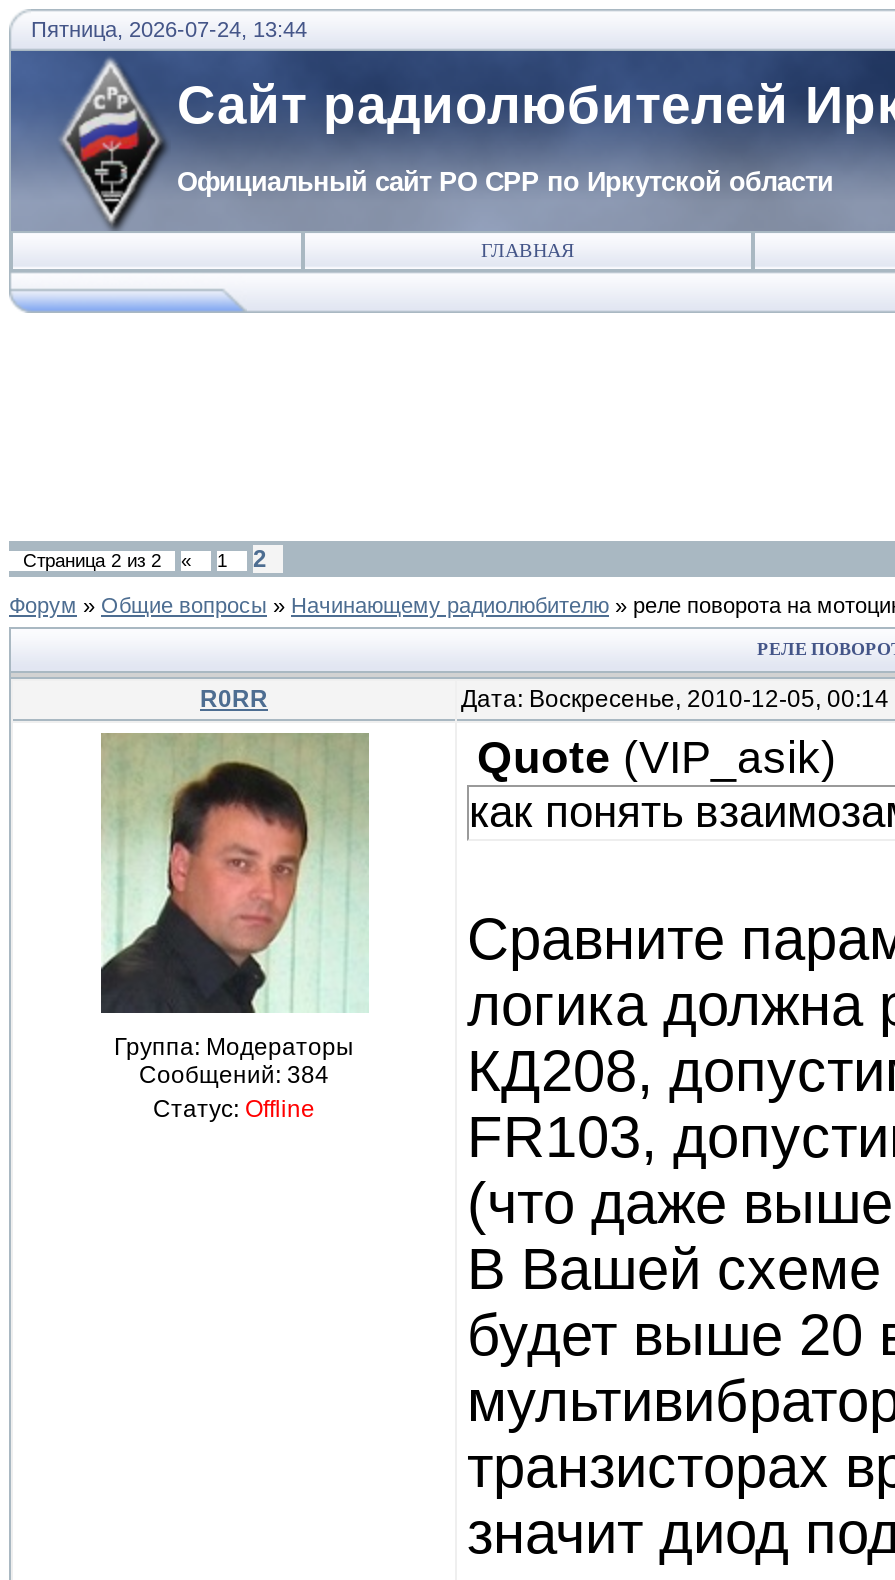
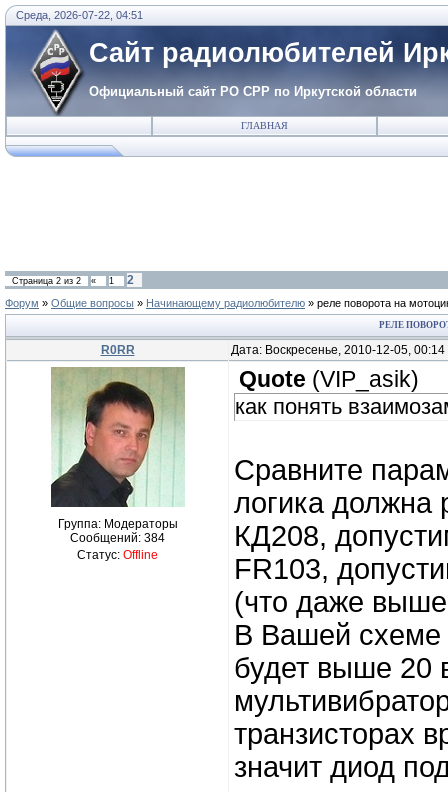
[31,17,307,41] Пятница, 2026-07-24, 13:44 -> [16,9,143,21] Среда, 2026-07-22, 04:51

